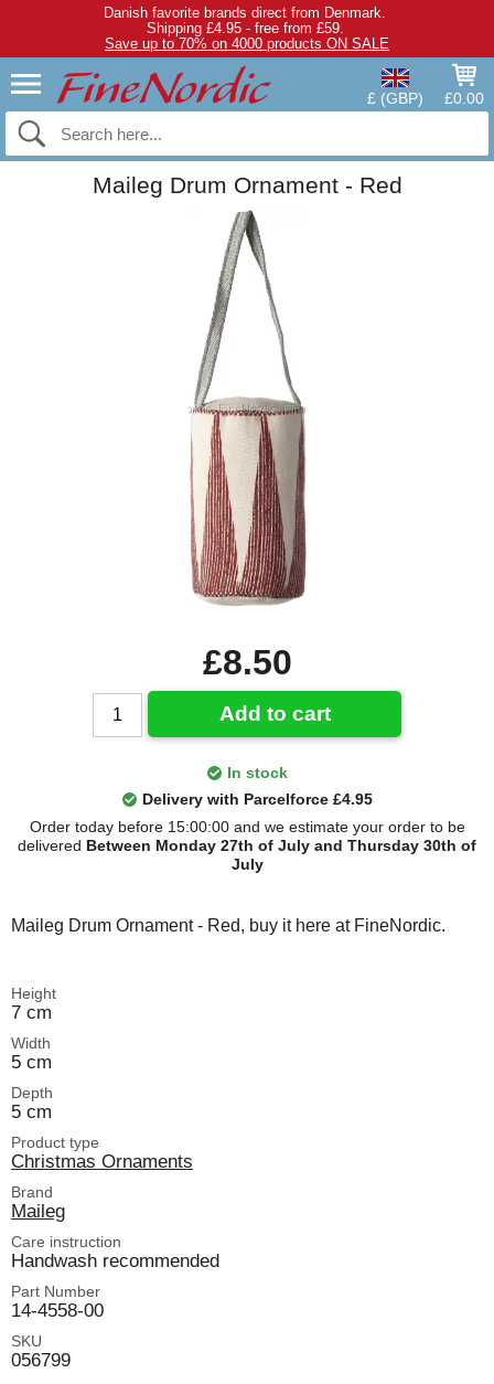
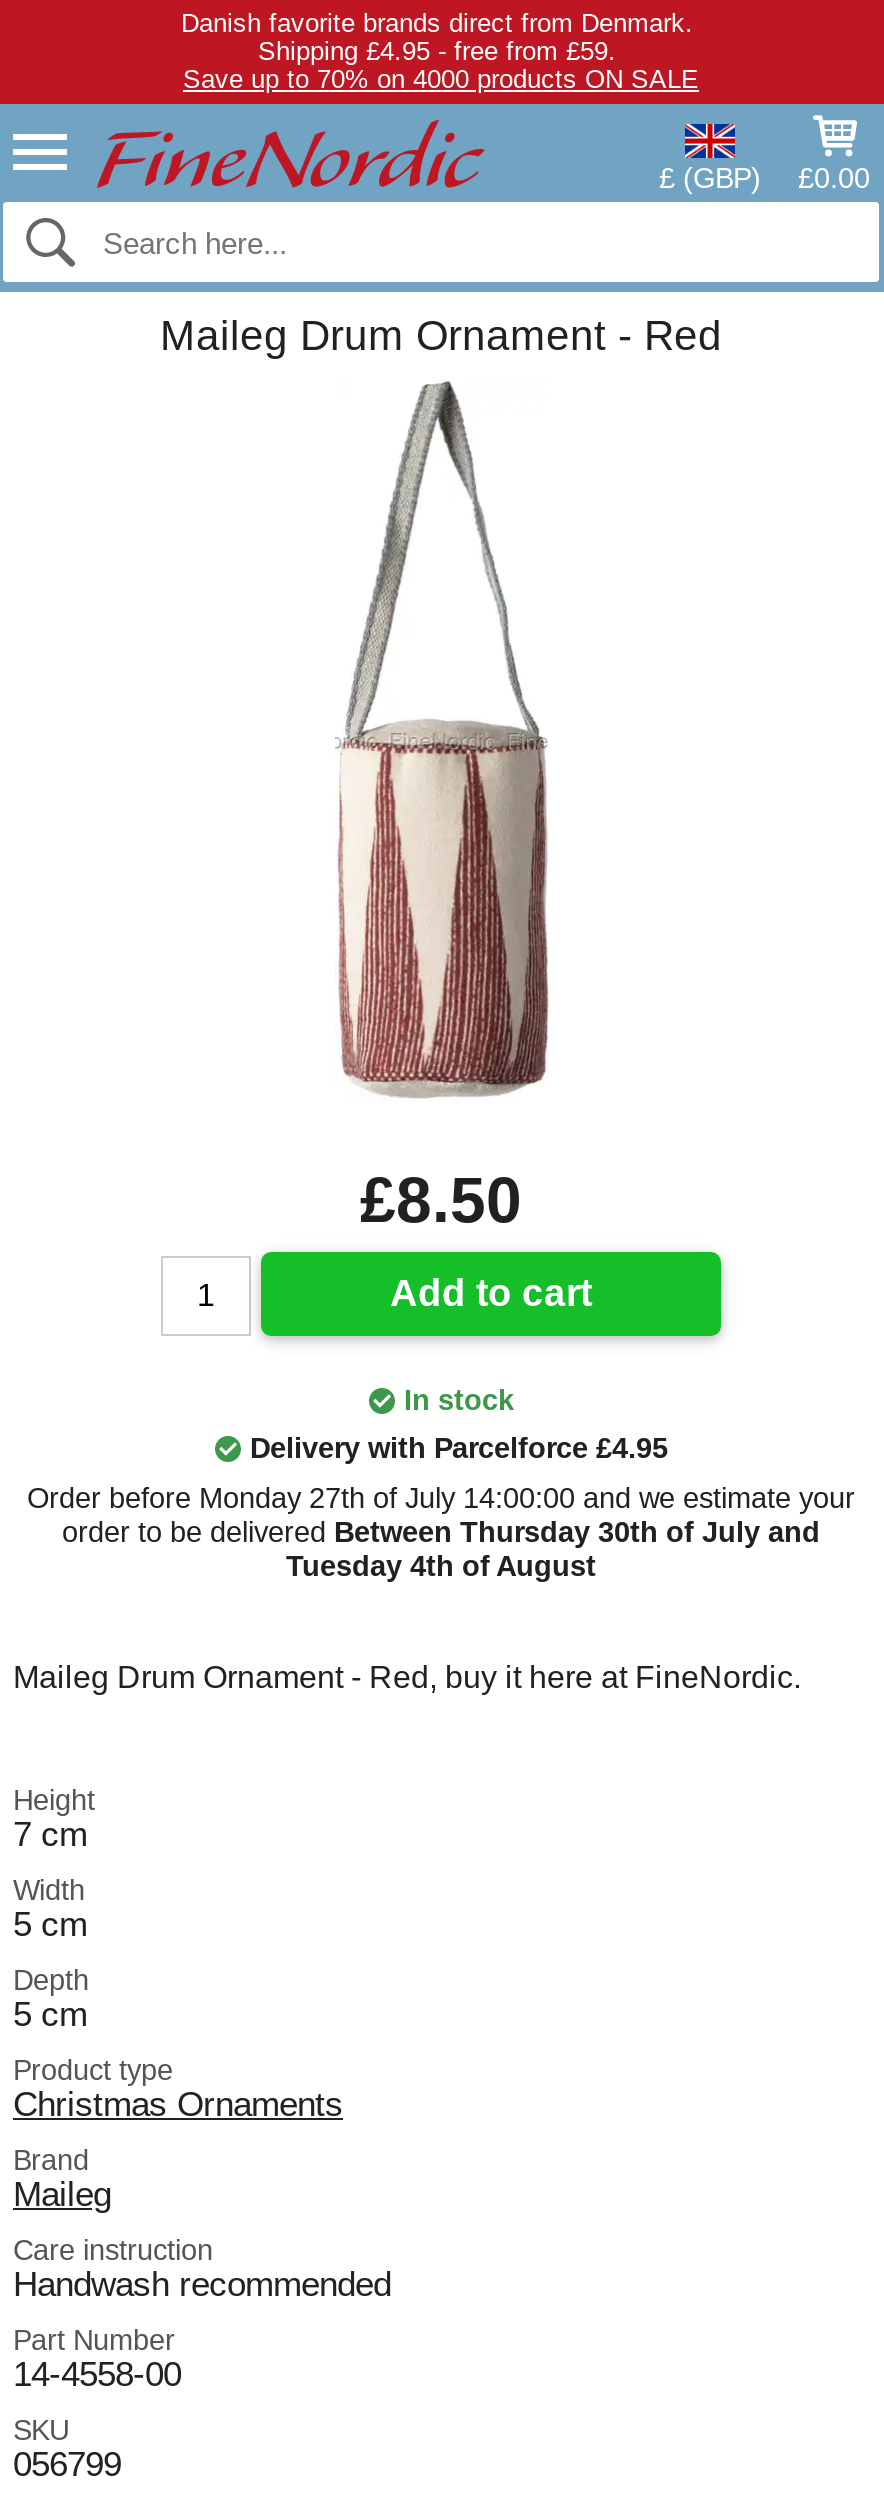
[18,818,476,874] Order today before 15:00:00 and we estimate your order to be | delivered Between Monday 27th of July and Thursday 30th of | July -> [27,1483,855,1583] Order before Monday 27th of July 14:00:00 and we estimate your | order to be delivered Between Thursday 30th of July and | Tuesday 4th of August

